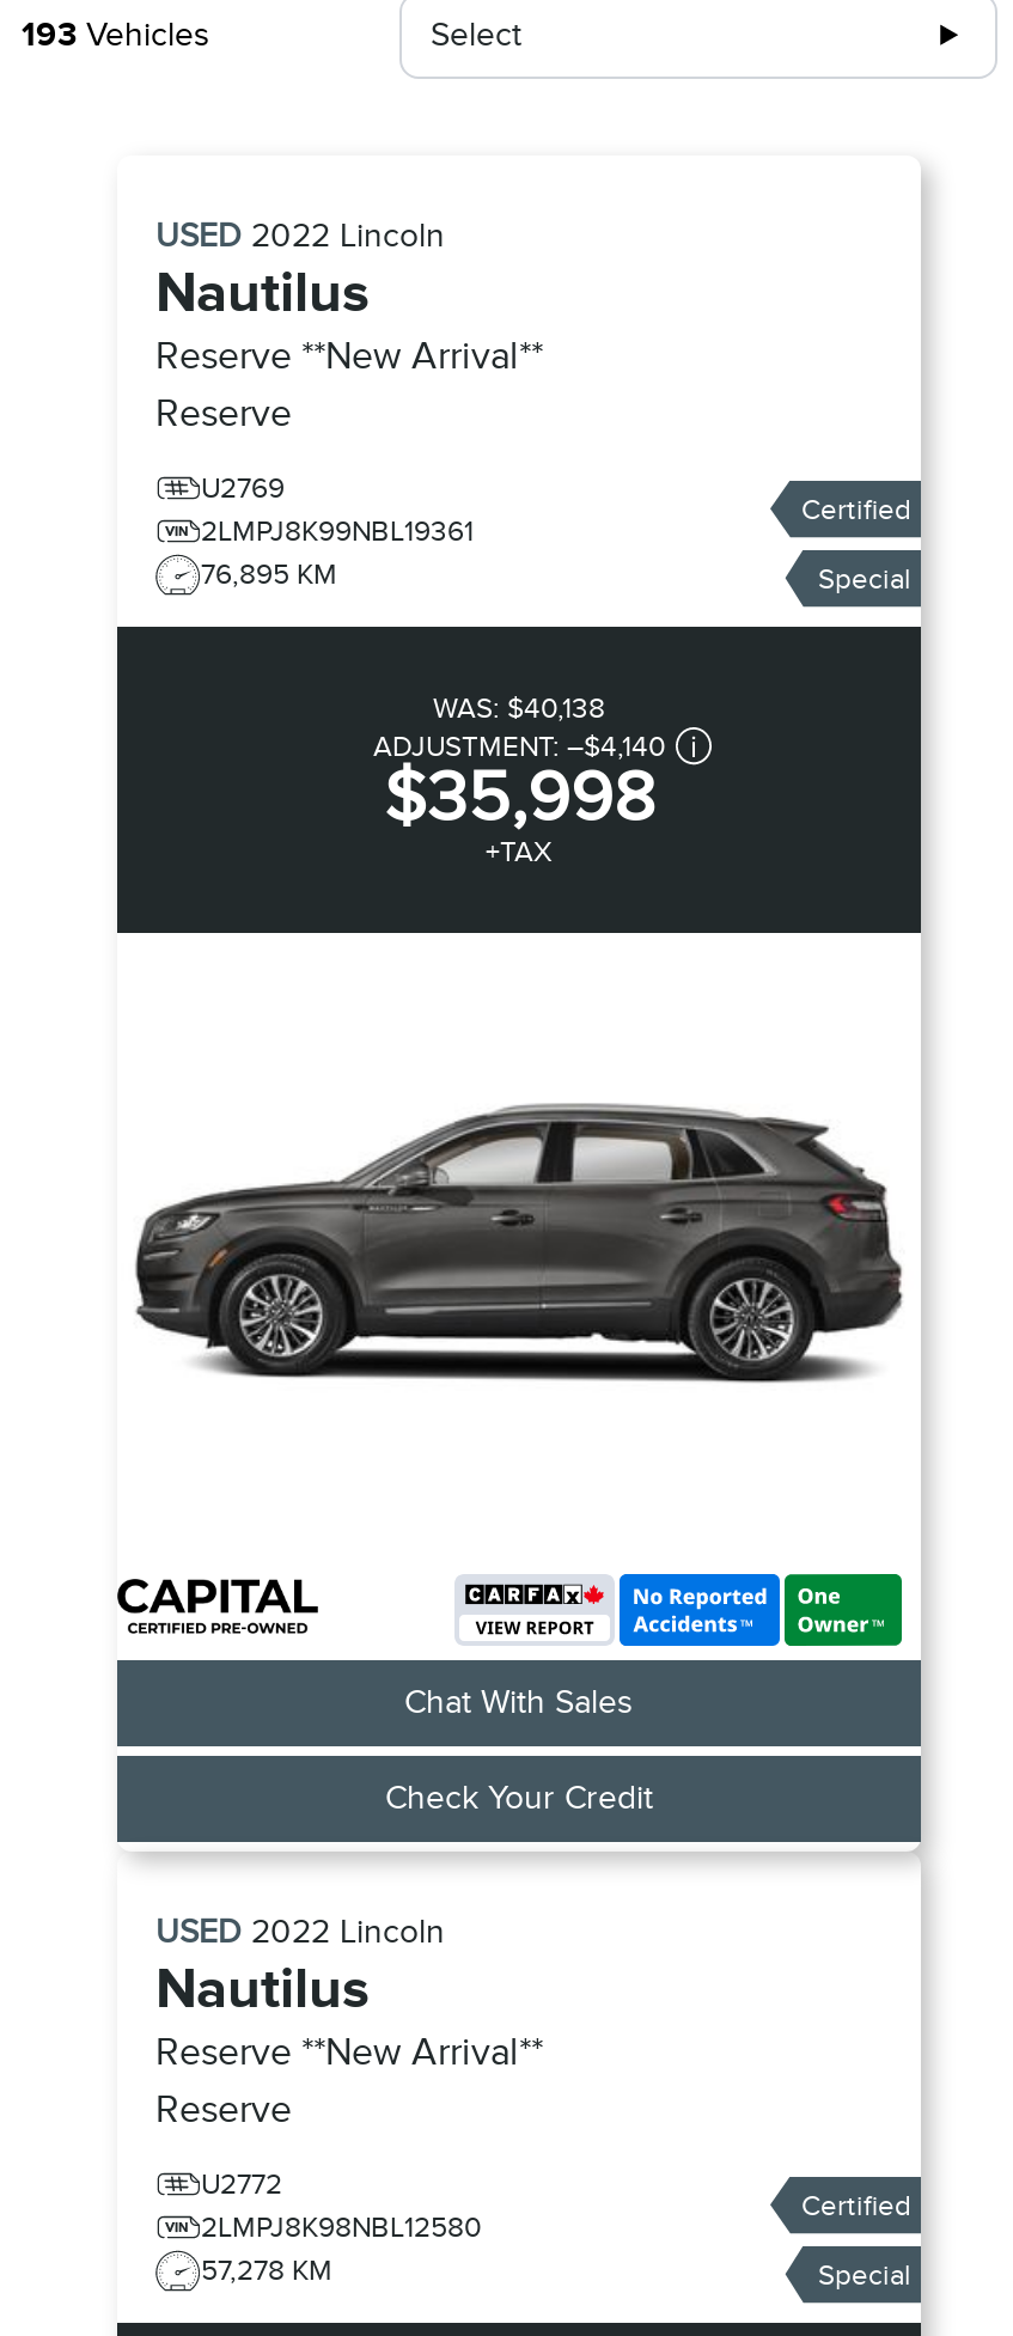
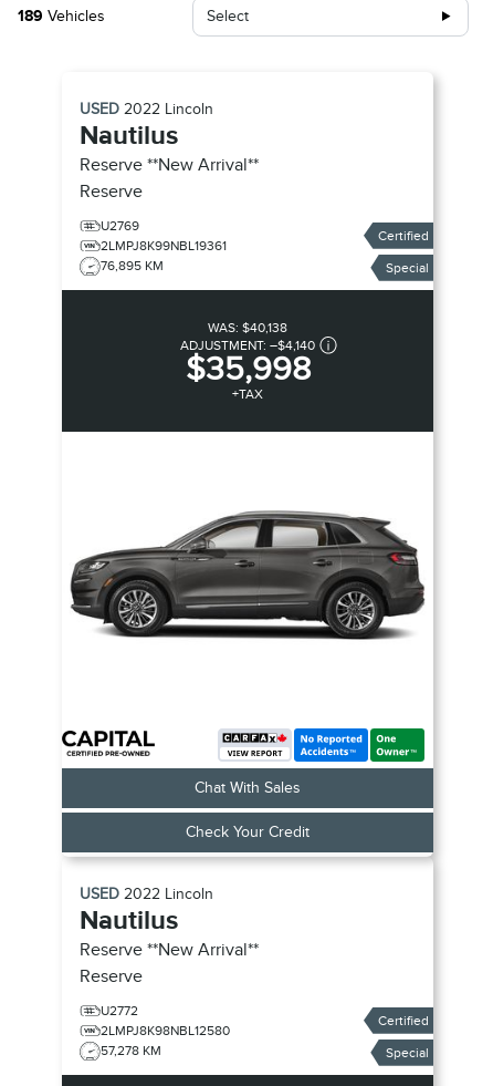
[22,14,210,54] 193 Vehicles -> [18,6,105,25] 189 Vehicles

